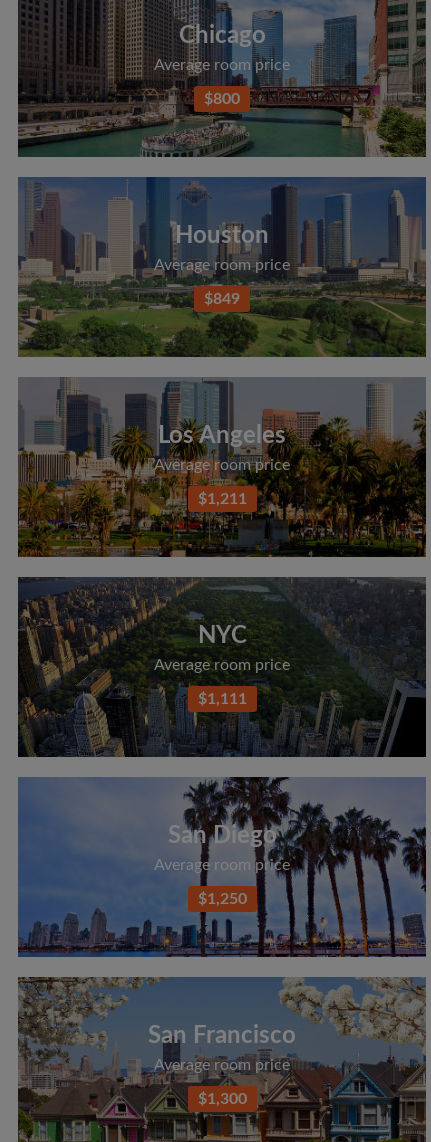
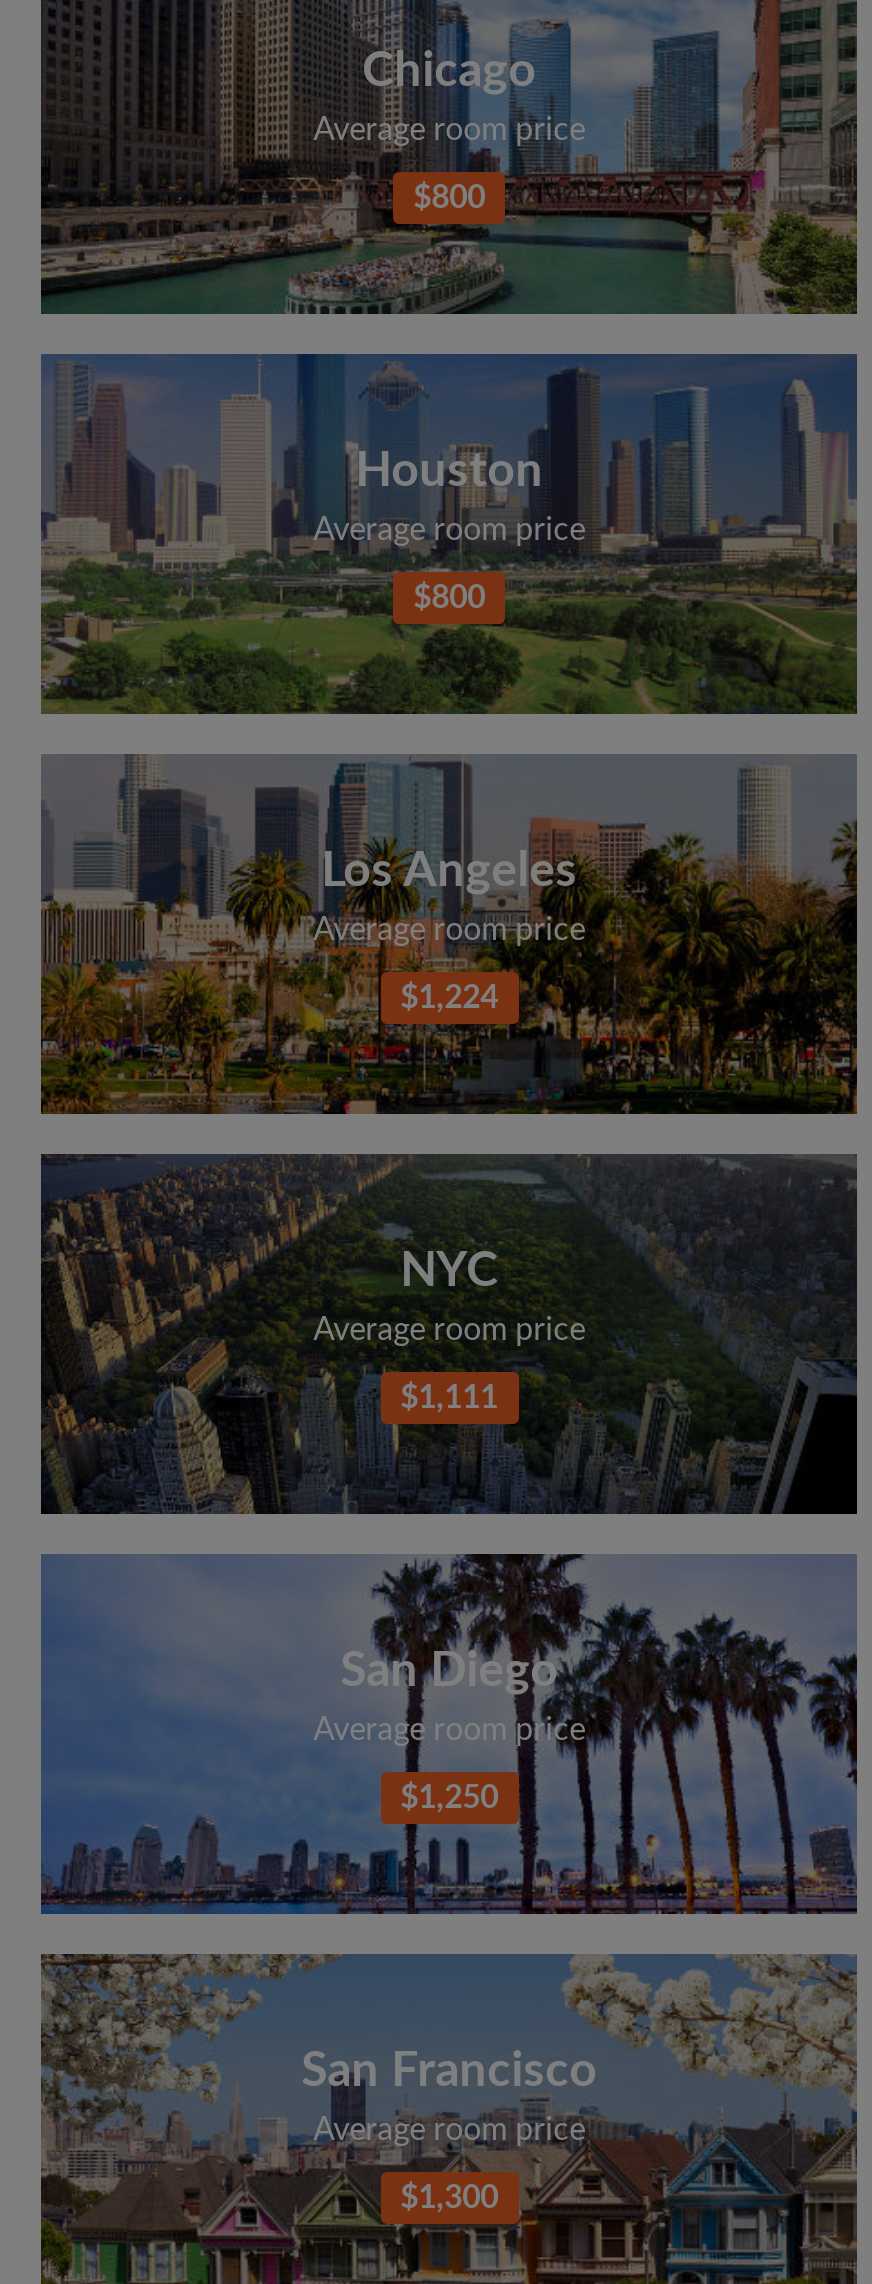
[204,291,240,307] $849 -> [413,583,485,615] $800
[198,491,247,507] $1,211 -> [400,983,498,1015] $1,224

